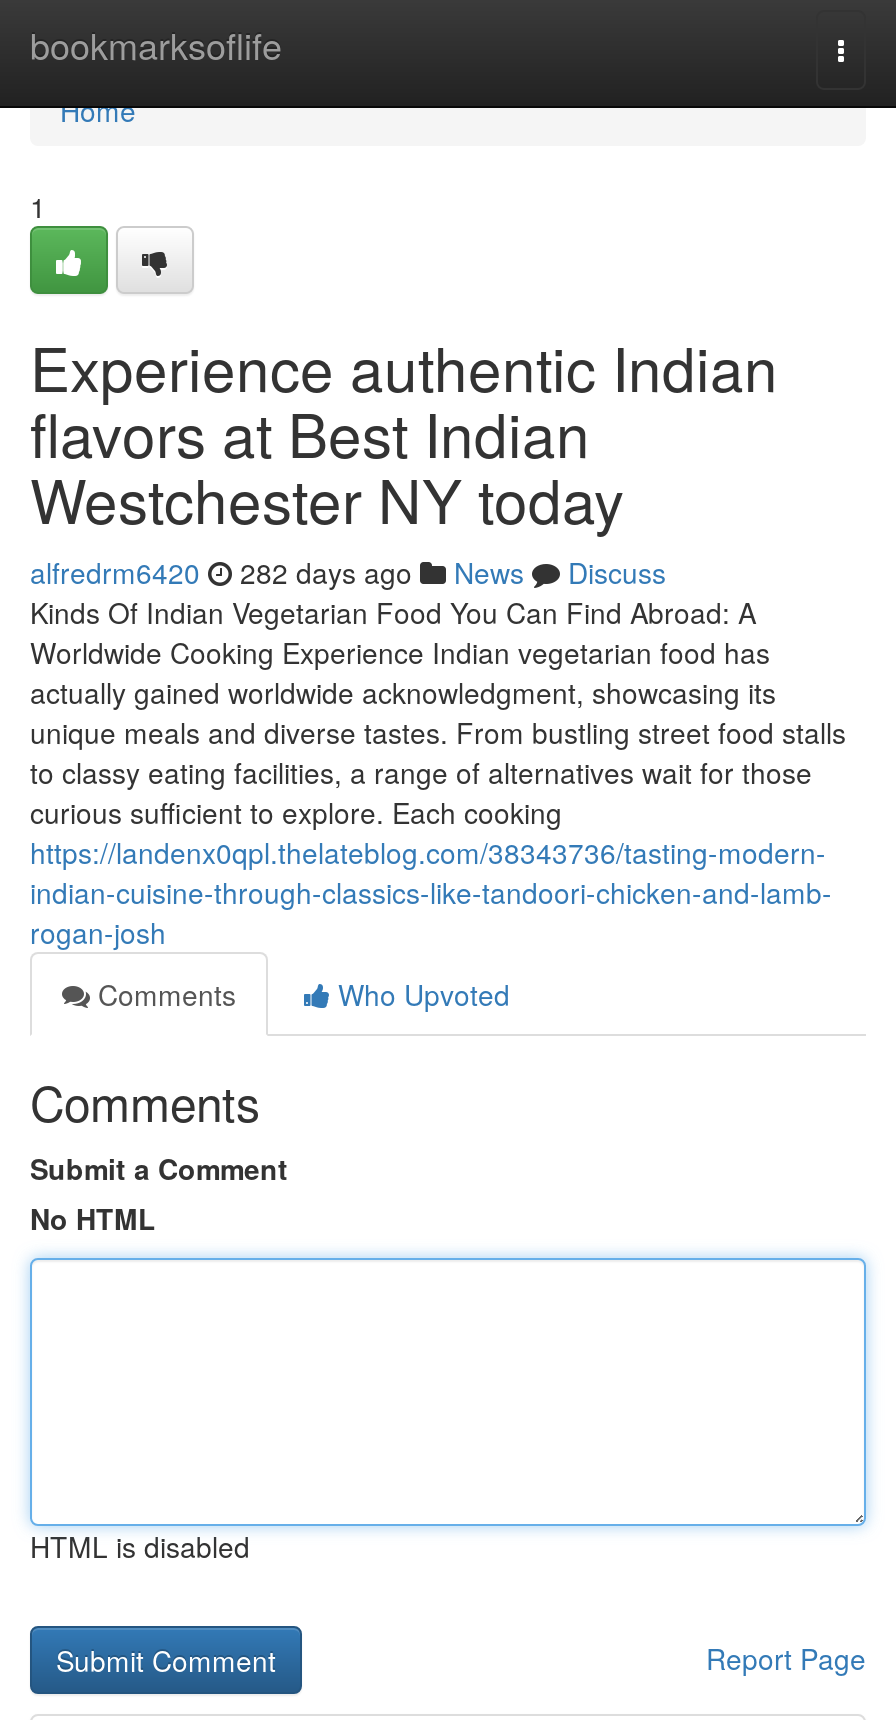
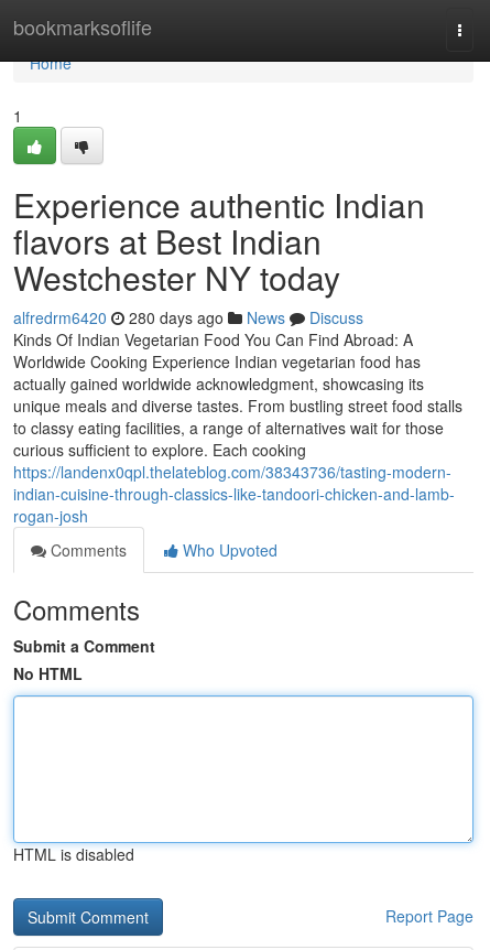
[30,552,666,592] alfredrm6420 282 days ago News Discuss -> [13,306,363,328] alfredrm6420 280 days ago News Discuss

